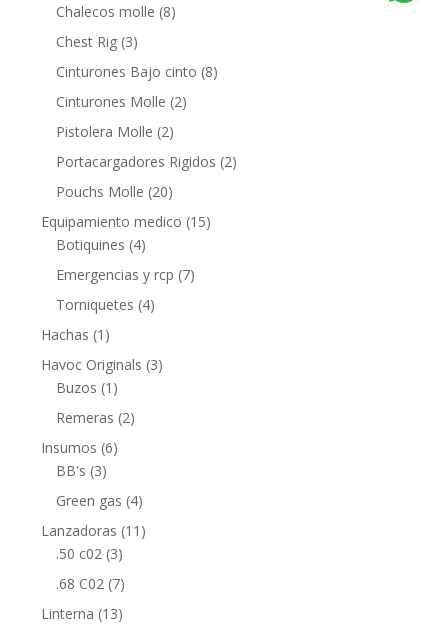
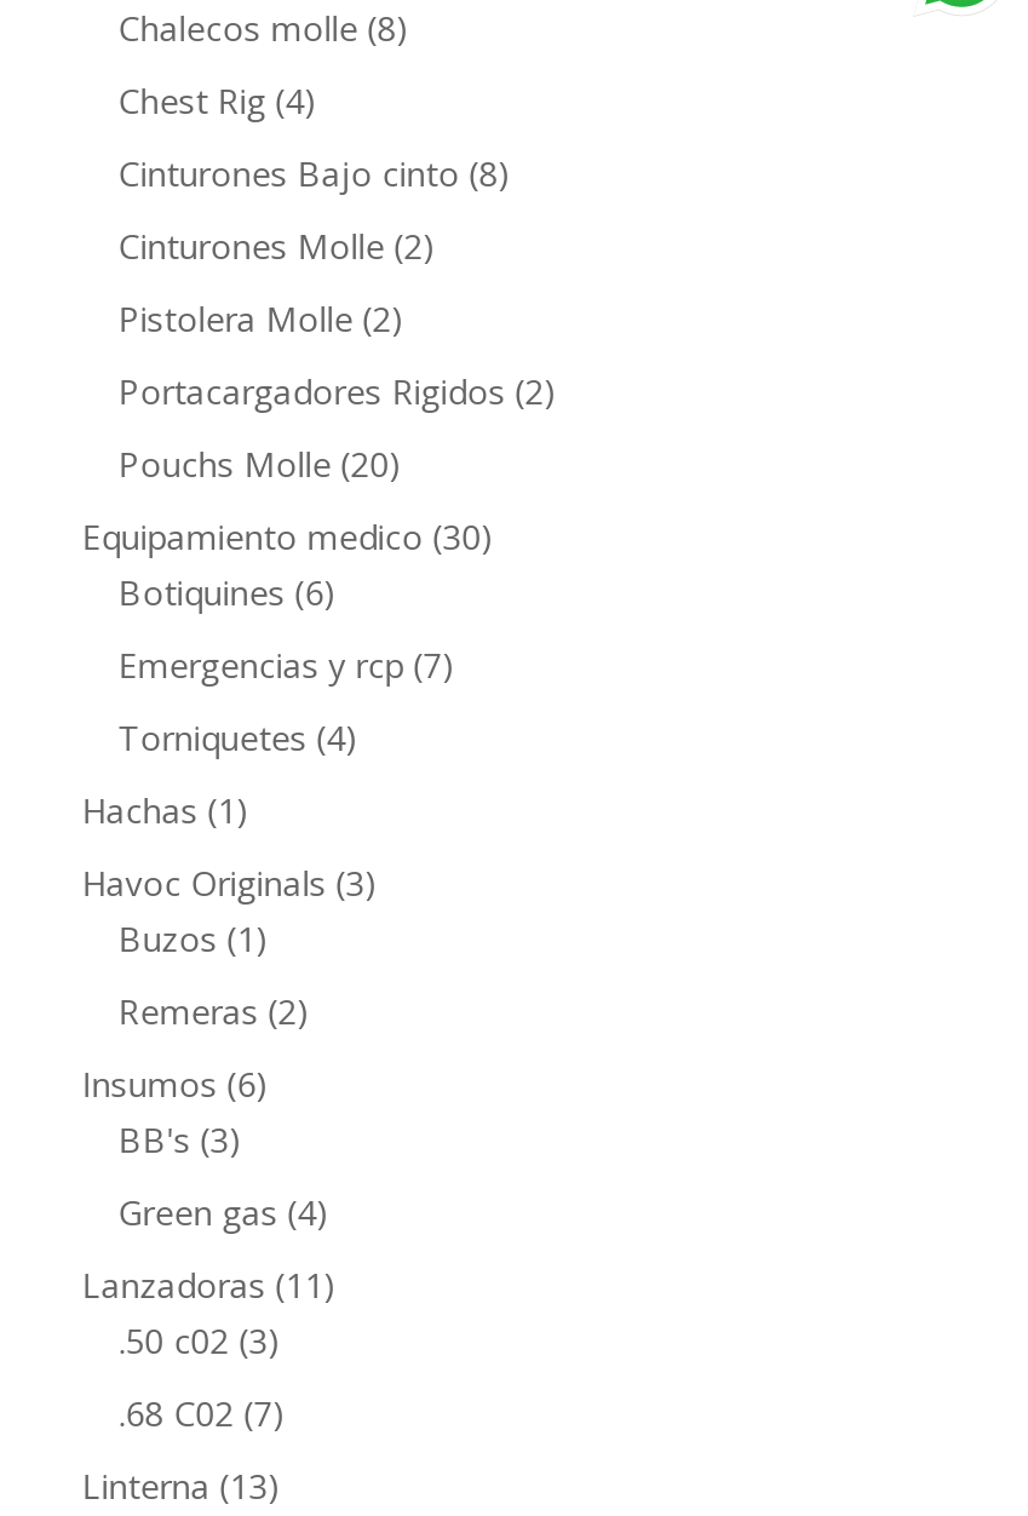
[56,32,138,51] Chest Rig (3) -> [118,78,317,124] Chest Rig (4)
[41,212,211,231] Equipamiento medico (15) -> [82,514,494,560] Equipamiento medico (30)
[56,235,146,254] Botiquines (4) -> [118,570,336,616] Botiquines (6)

